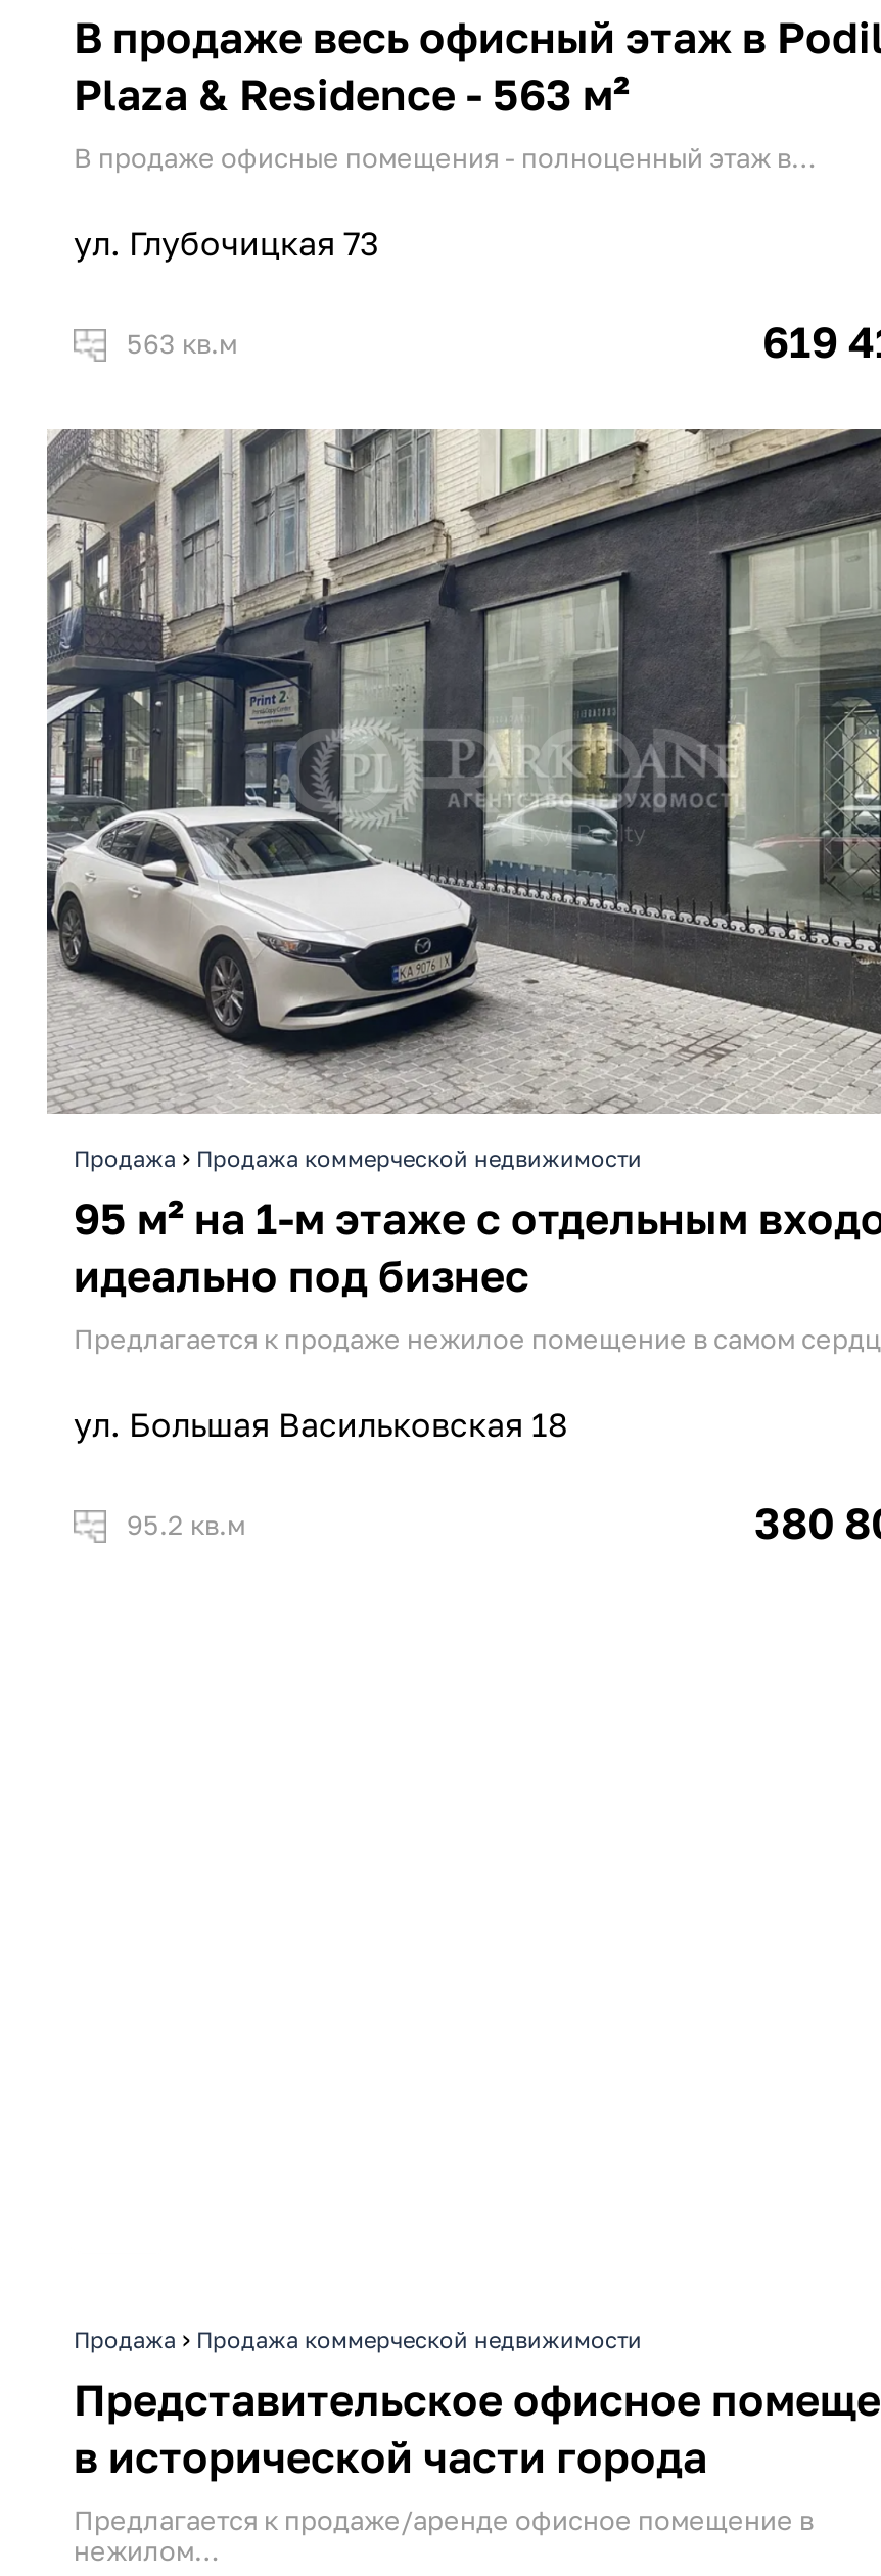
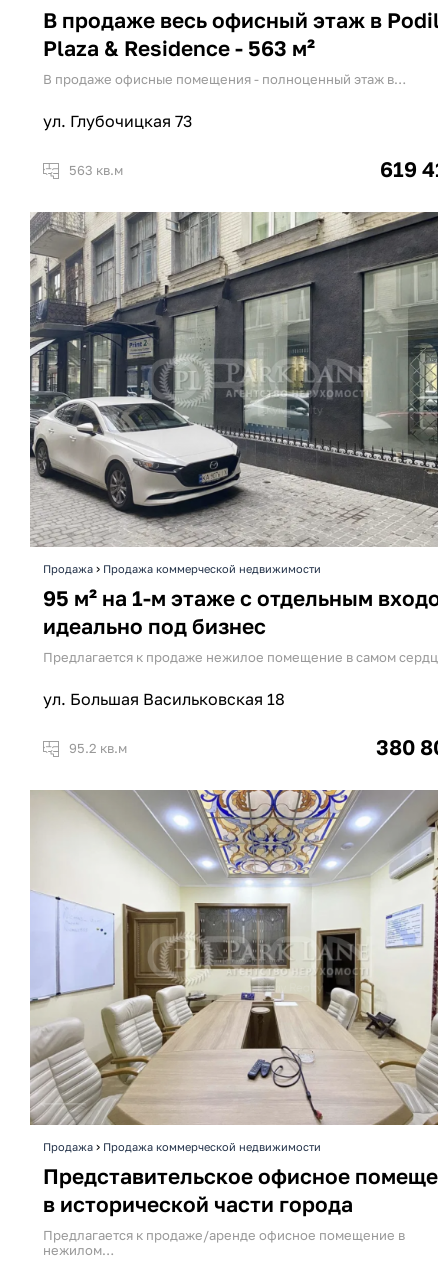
none -> [29,789,435,1126] [image]

